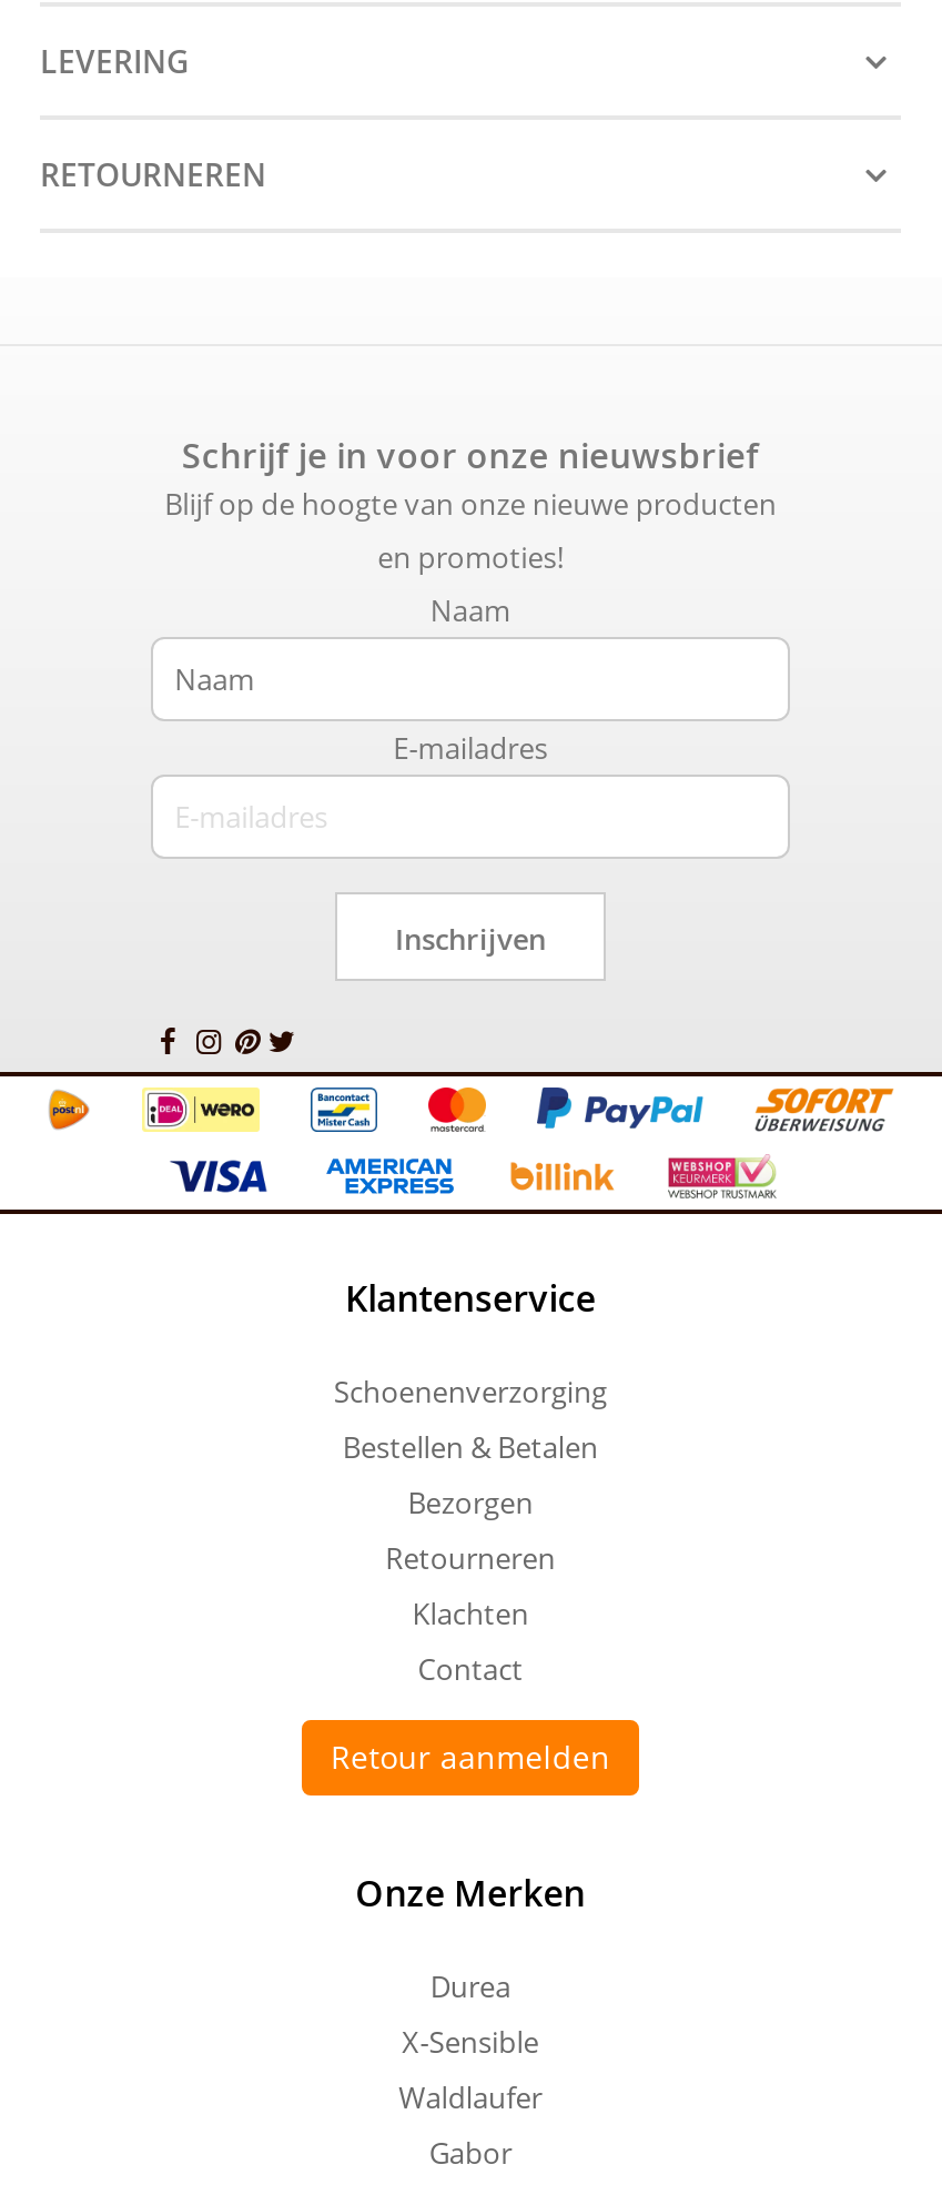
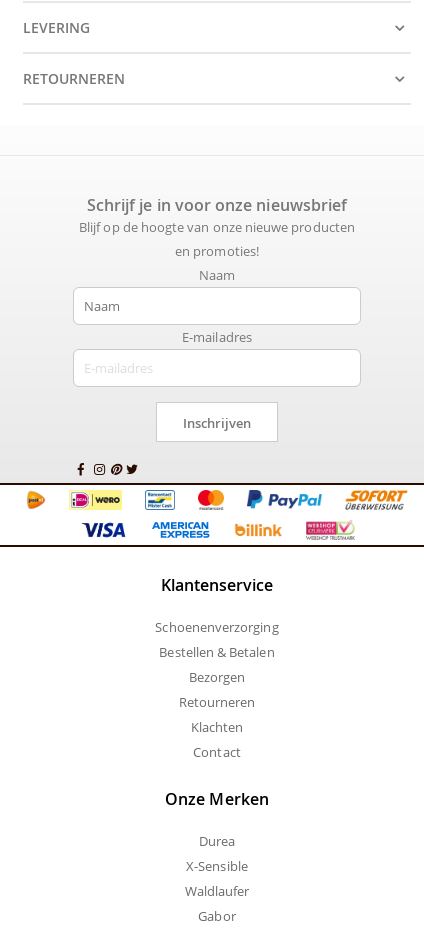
[331,1735,610,1777] Retour aanmelden -> none

